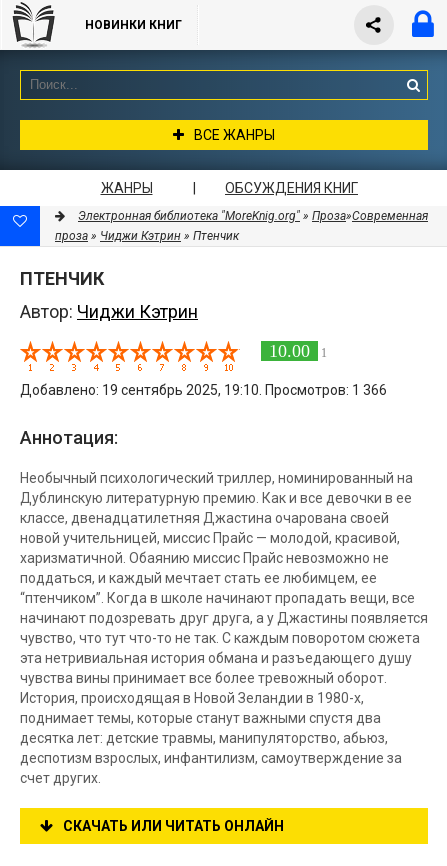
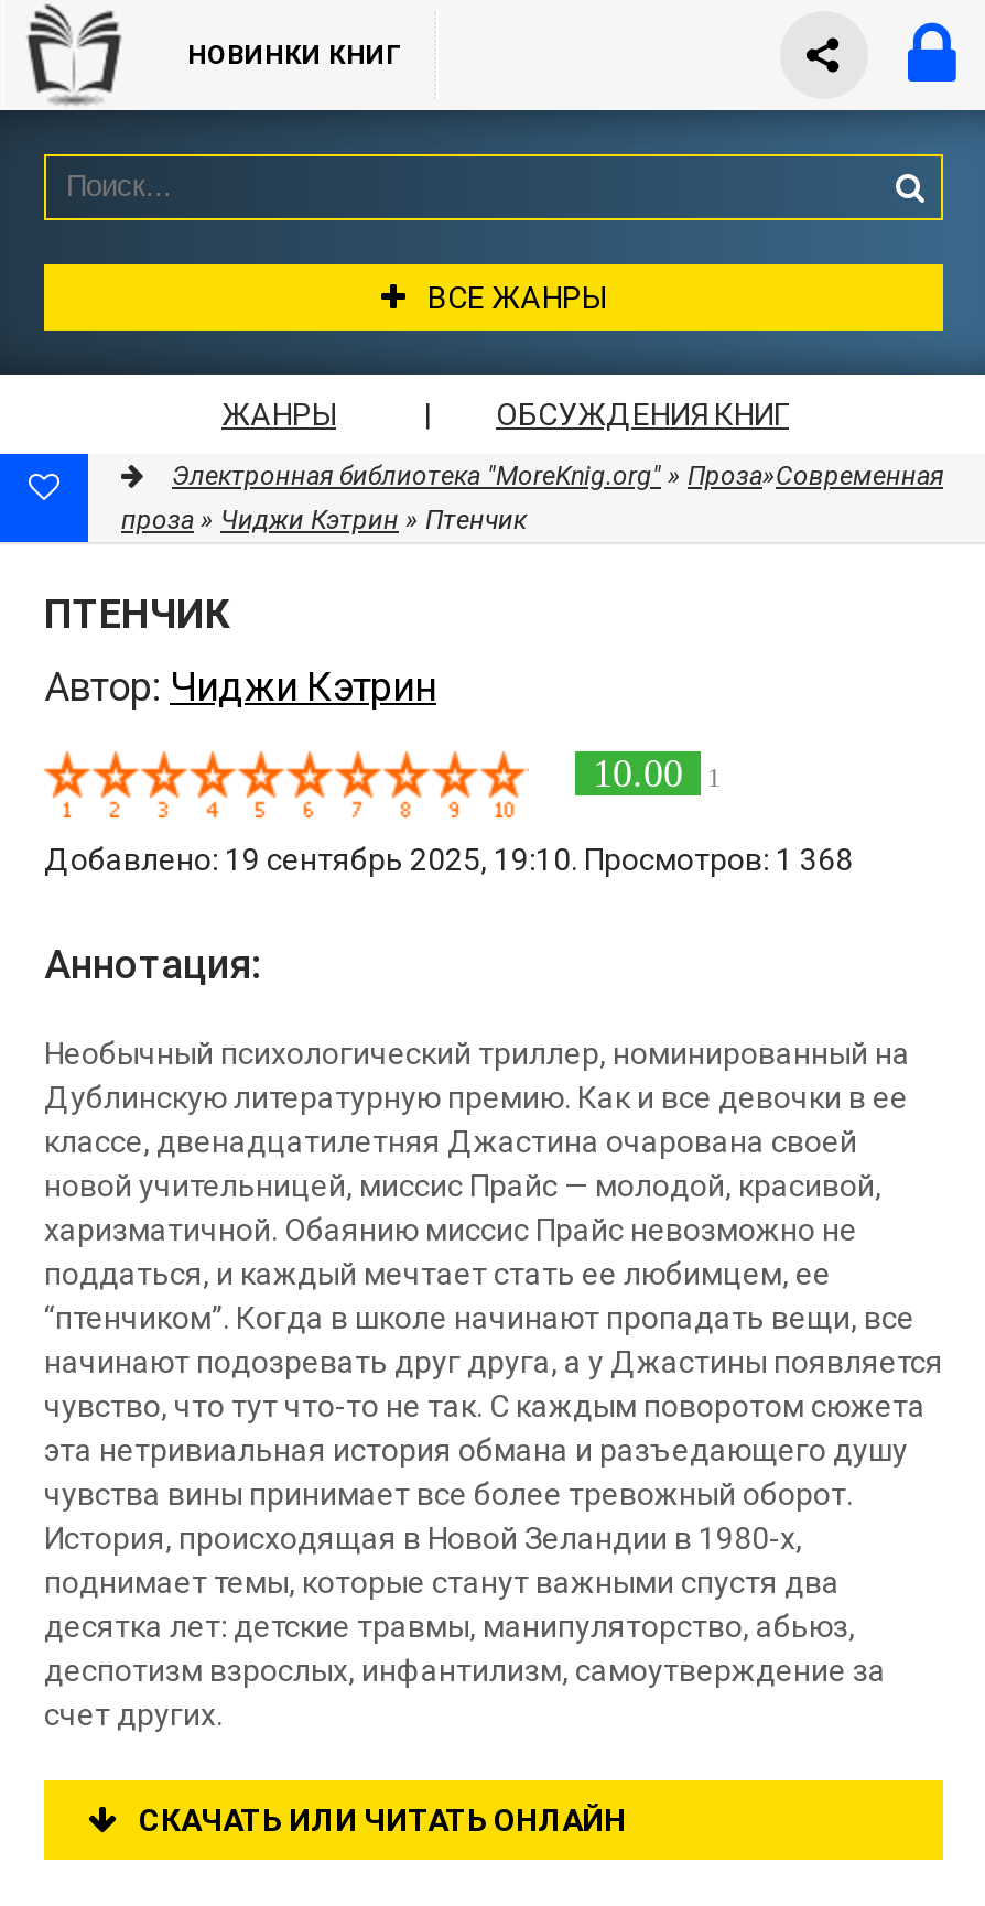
[20,382,387,398] Добавлено: 19 сентябрь 2025, 19:10. Просмотров: 1 366 -> [44,842,853,877] Добавлено: 19 сентябрь 2025, 19:10. Просмотров: 1 368

